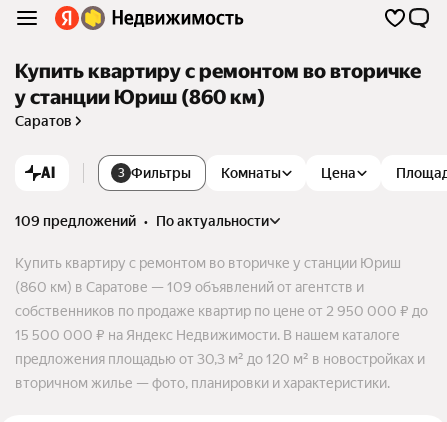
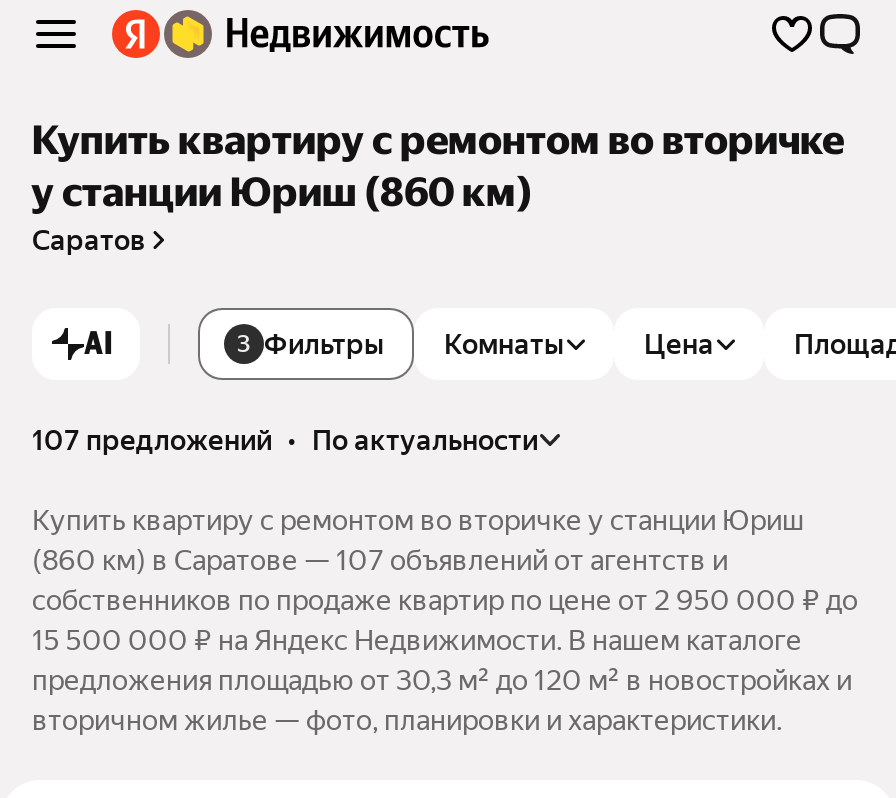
[15,213,269,229] 109 предложений • по актуальности -> [32,424,538,456] 107 предложений • по актуальности
[15,279,364,295] (860 км) в Саратове — 109 объявлений от агентств и -> [32,544,728,576] (860 км) в Саратове — 107 объявлений от агентств и

